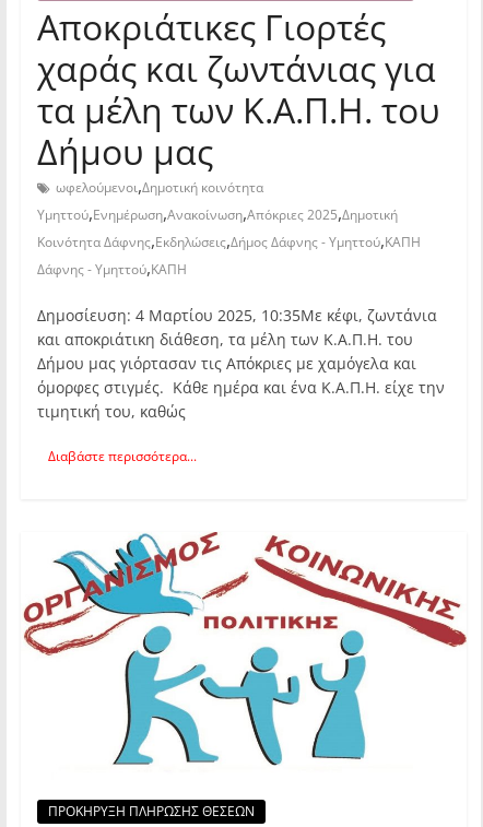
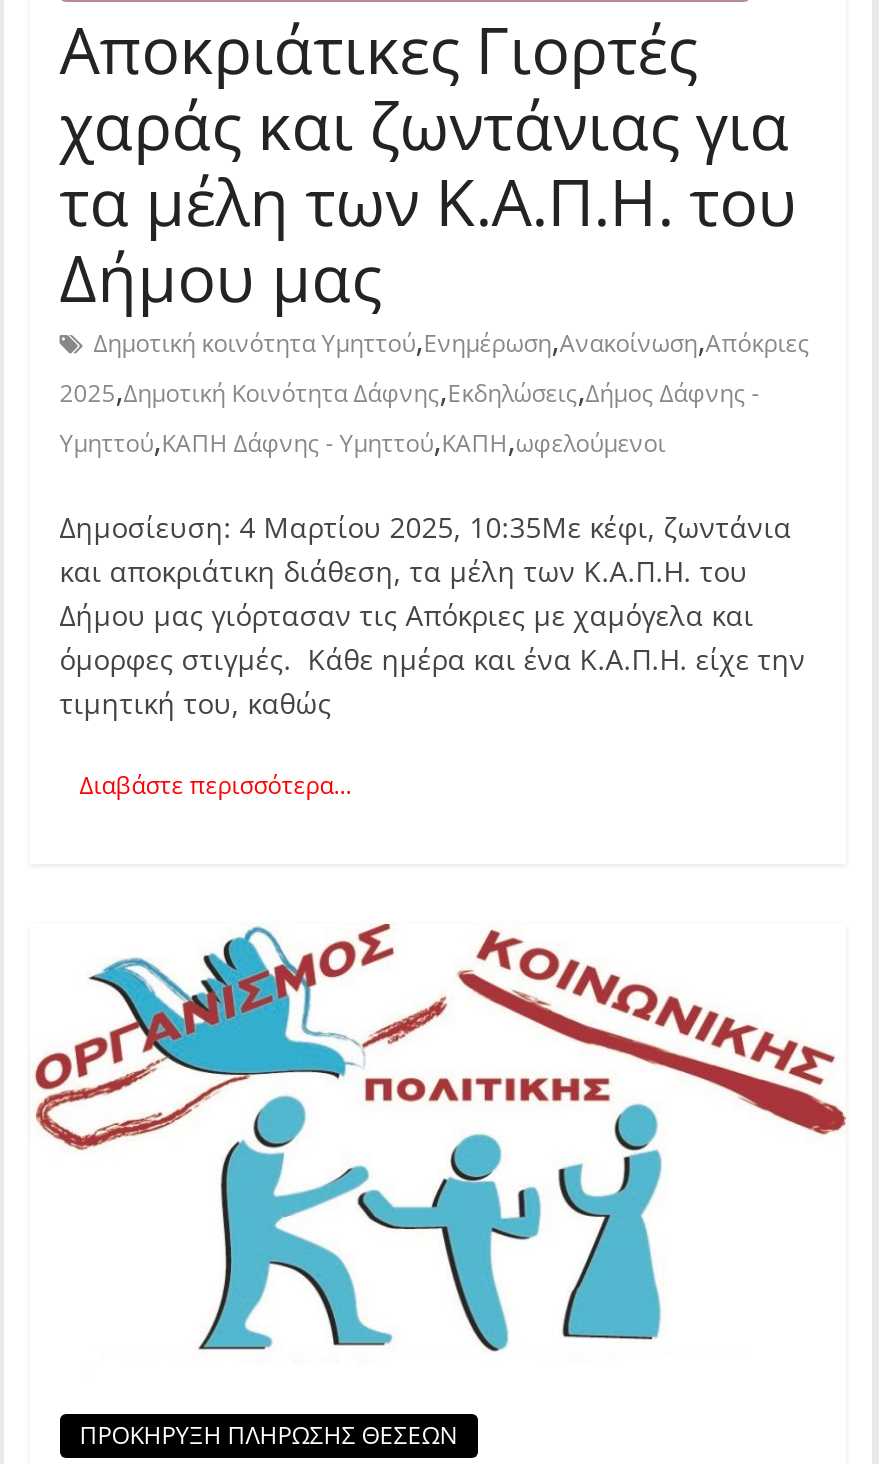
[37,174,420,280] ωφελούμενοι,Δημοτική κοινότητα | Υμηττού,Ενημέρωση,Ανακοίνωση,Απόκριες 2025,Δημοτική | Κοινότητα Δάφνης,Εκδηλώσεις,Δήμος Δάφνης - Υμηττού,ΚΑΠΗ | Δάφνης - Υμηττού,ΚΑΠΗ -> [60,318,810,462] Δημοτική κοινότητα Υμηττού,Ενημέρωση,Ανακοίνωση,Απόκριες | 2025,Δημοτική Κοινότητα Δάφνης,Εκδηλώσεις,Δήμος Δάφνης - | Υμηττού,ΚΑΠΗ Δάφνης - Υμηττού,ΚΑΠΗ,ωφελούμενοι

